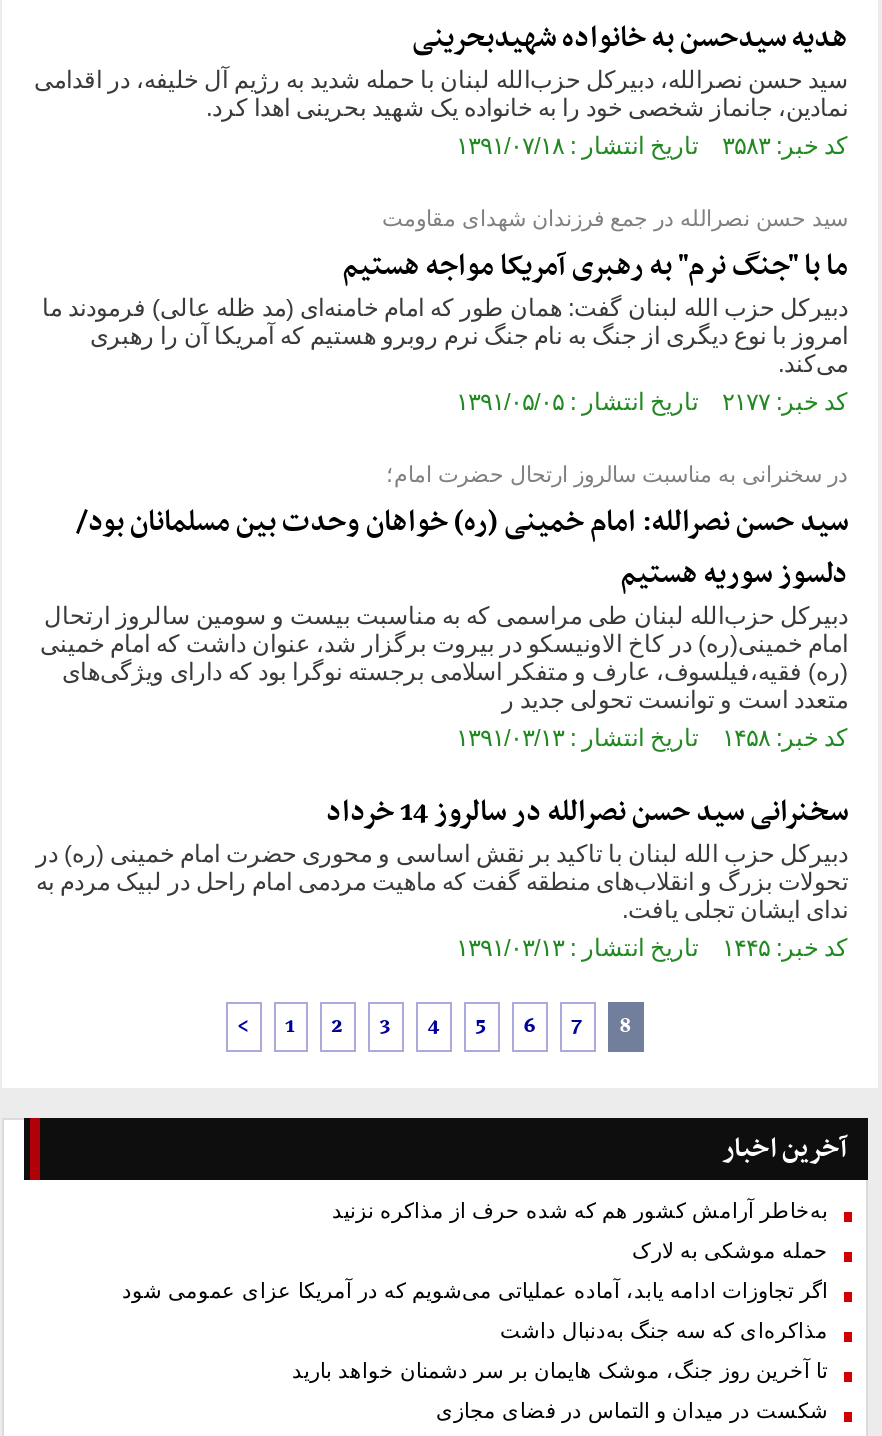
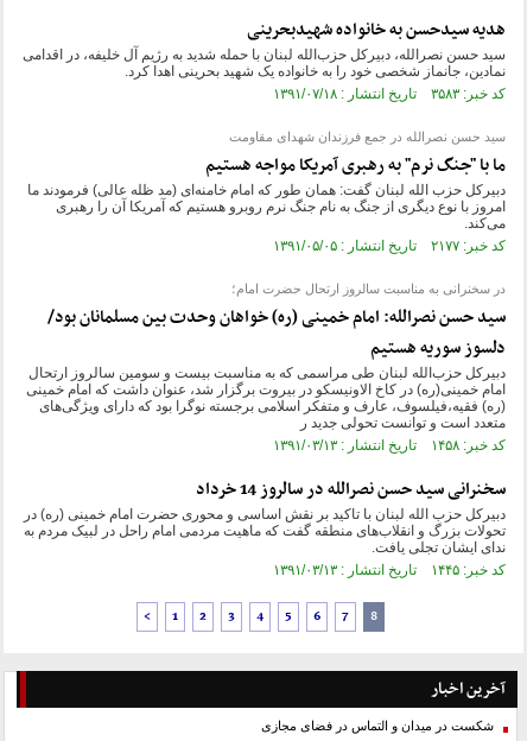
[122,1200,828,1382] به‌خاطر آرامش کشور هم که شده حرف از مذاکره نزنید | حمله موشکی به لارک | اگر تجاوزات ادامه یابد، آماده عملیاتی می‌شویم که در آمریکا عزای عمومی شود | مذاکره‌ای که سه جنگ به‌دنبال داشت | تا آخرین روز جنگ، موشک هایمان بر سر دشمنان خواهد بارید -> none

